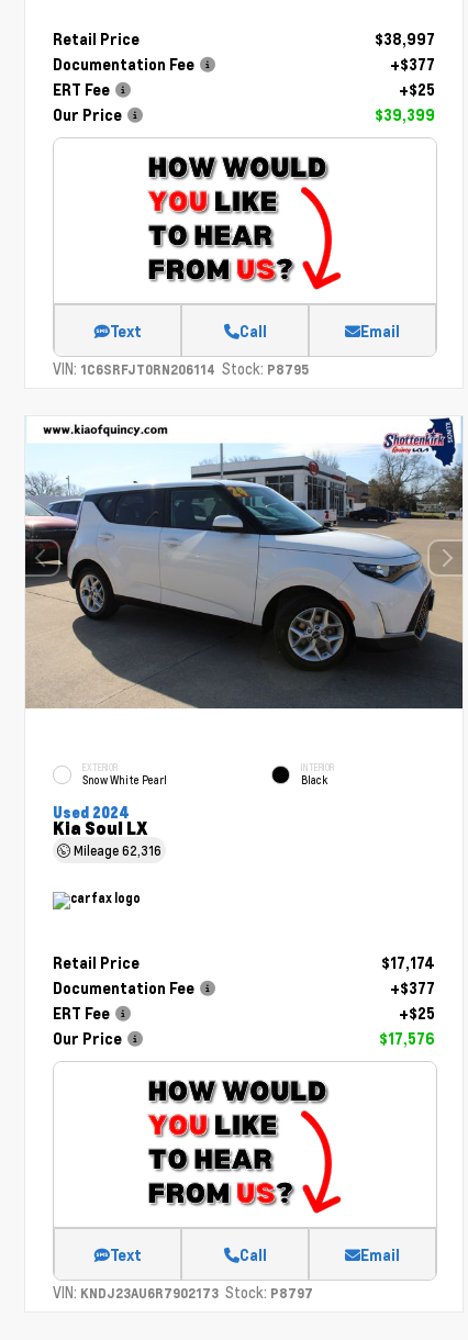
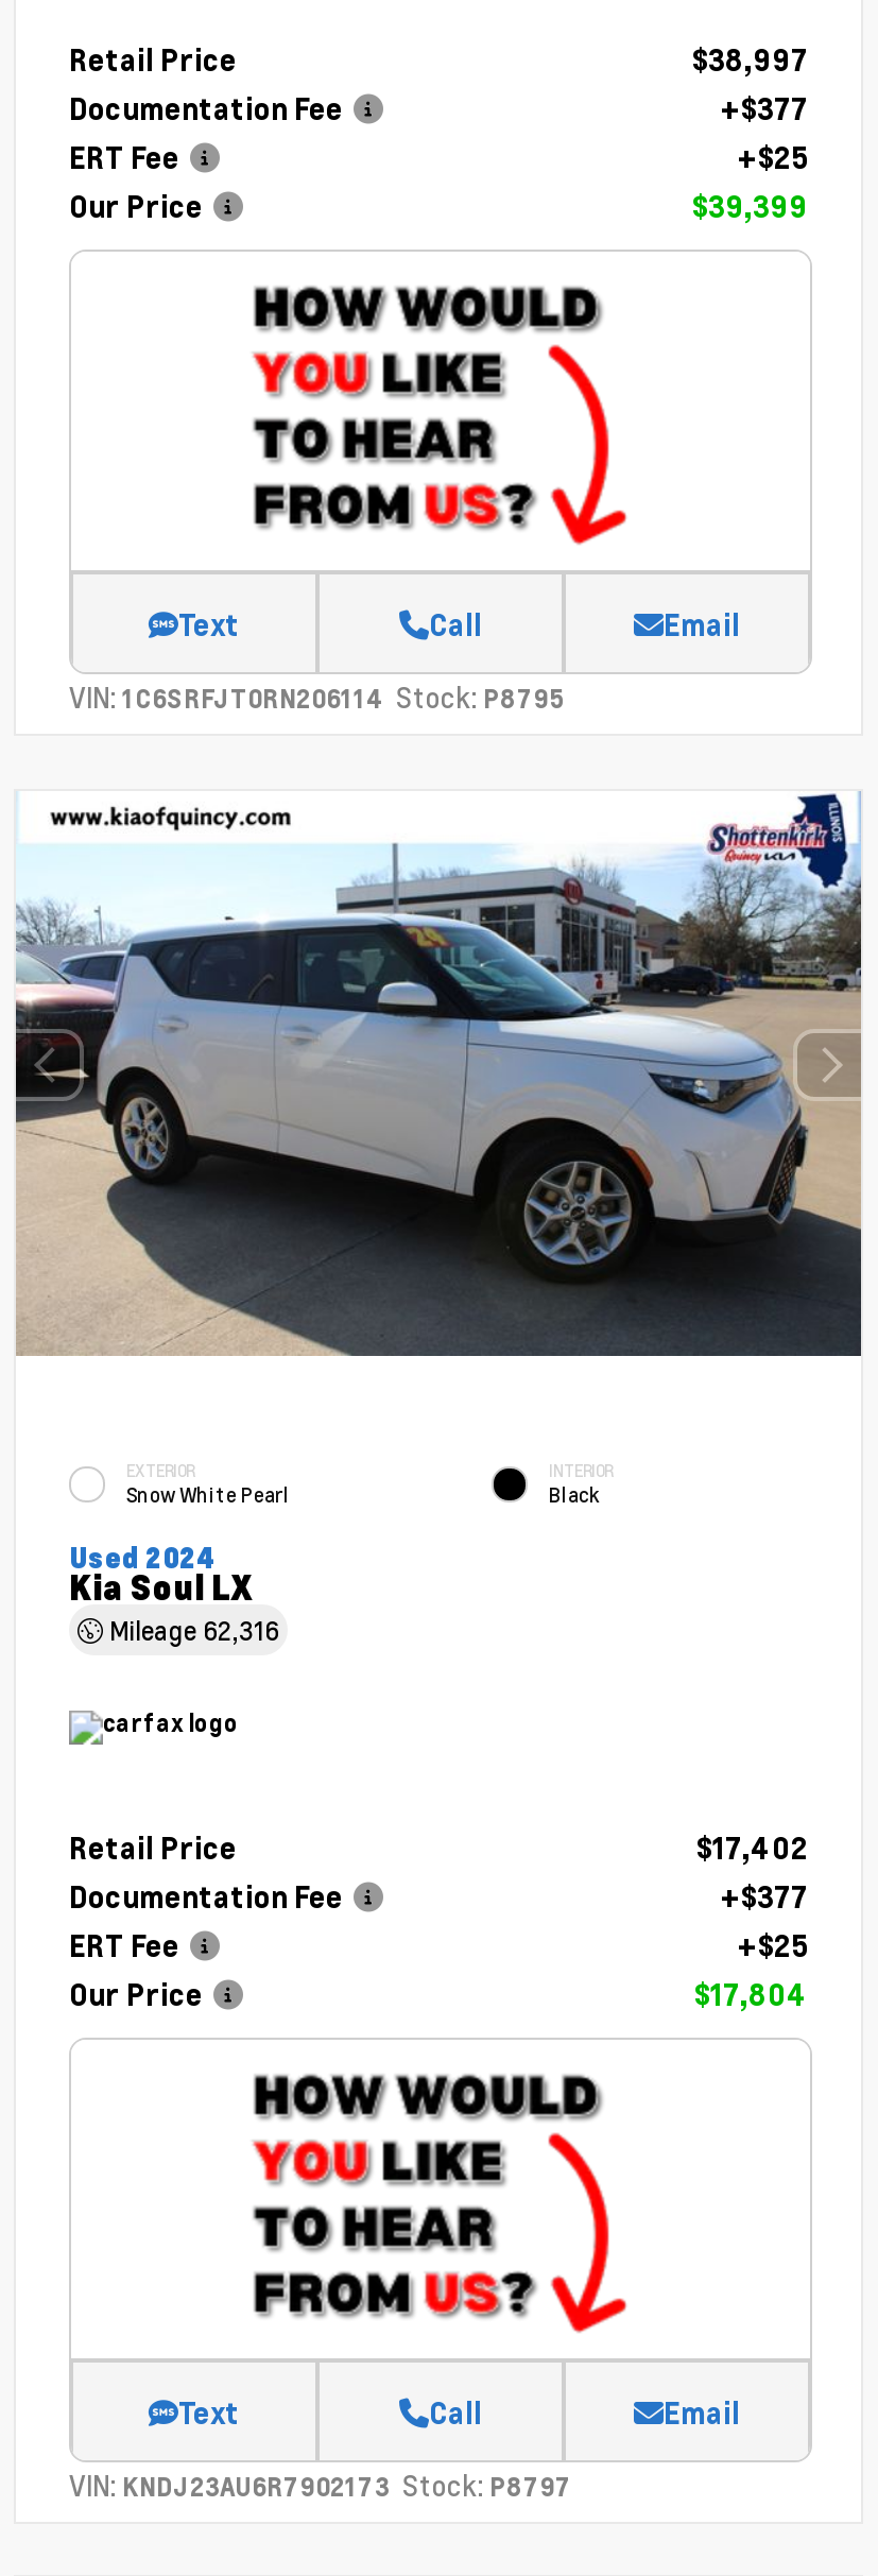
[381,953,435,972] $17,174 -> [695,1827,808,1864] $17,402
[379,1029,435,1047] $17,576 -> [693,1974,808,2010] $17,804

